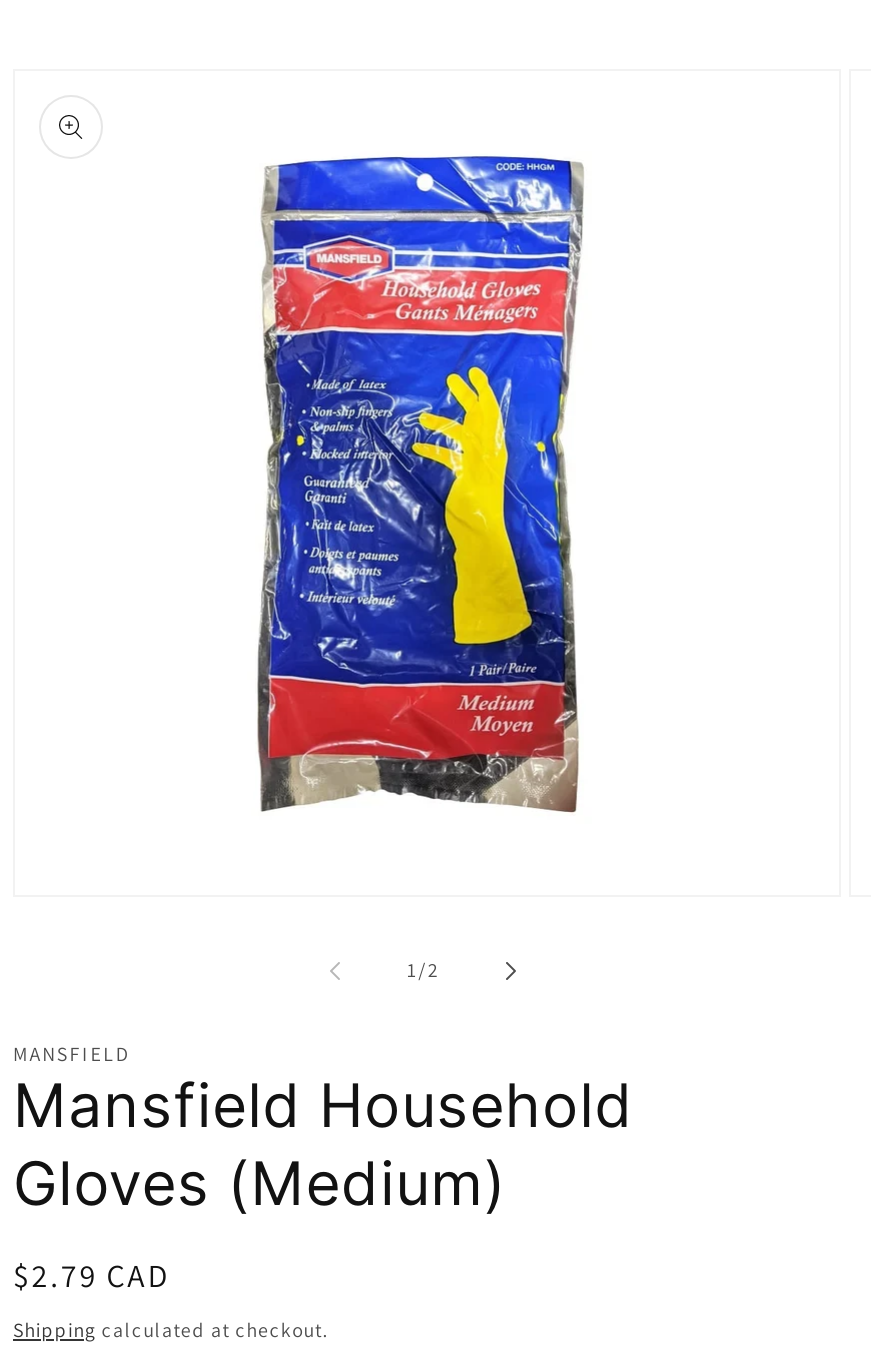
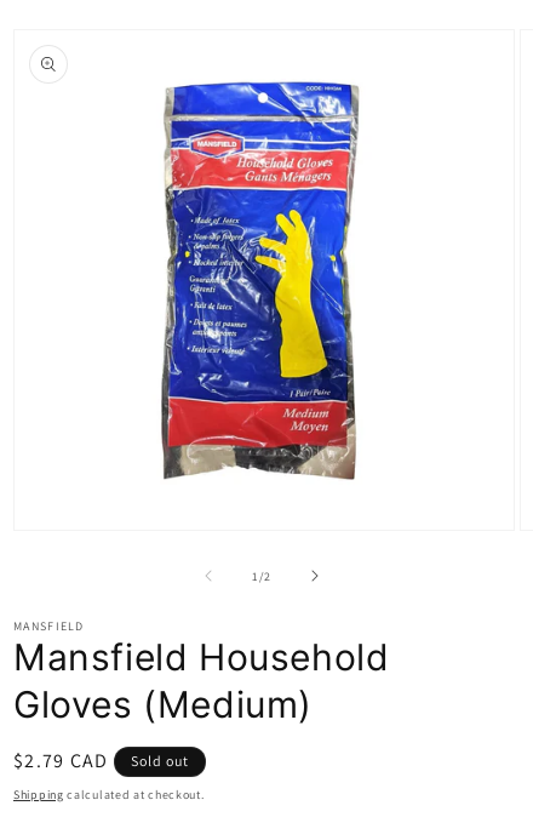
none -> [131,752,189,770] Sold out

